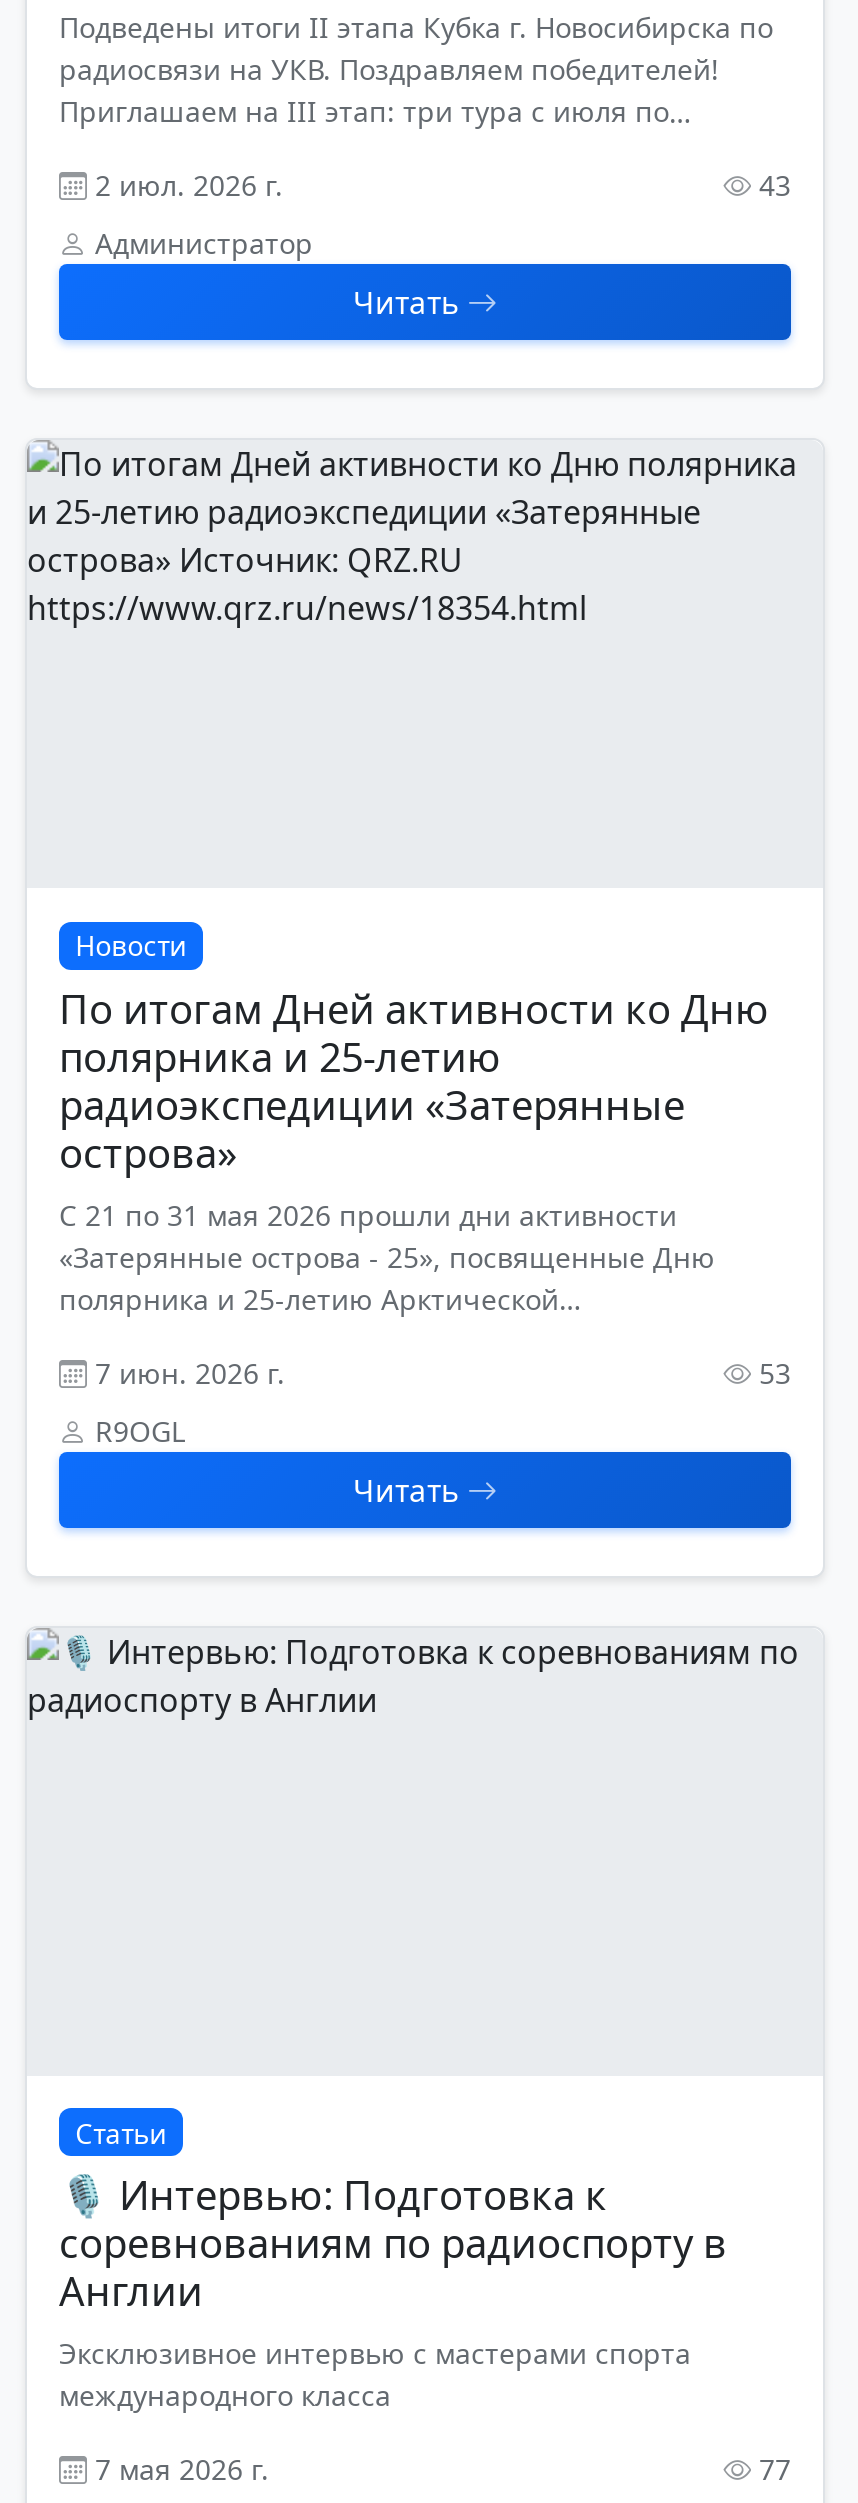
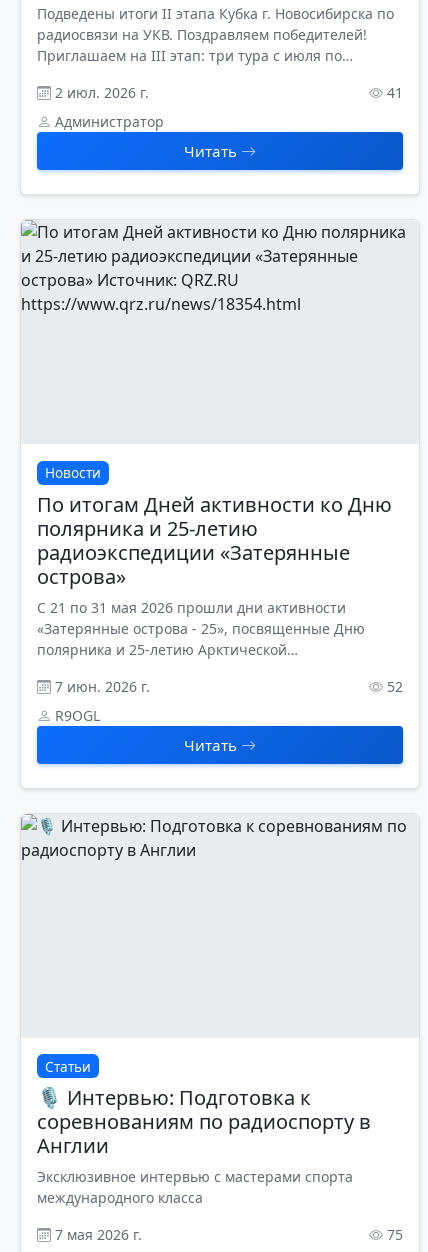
[759,167,791,205] 43 -> [387,83,403,102] 41
[759,1354,791,1392] 53 -> [387,677,403,696] 52
[759,2450,791,2488] 77 -> [387,1225,403,1244] 75

